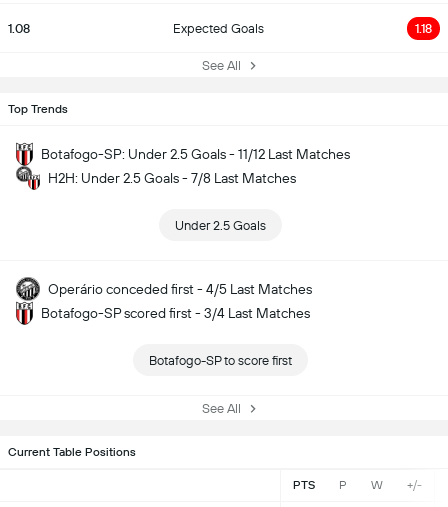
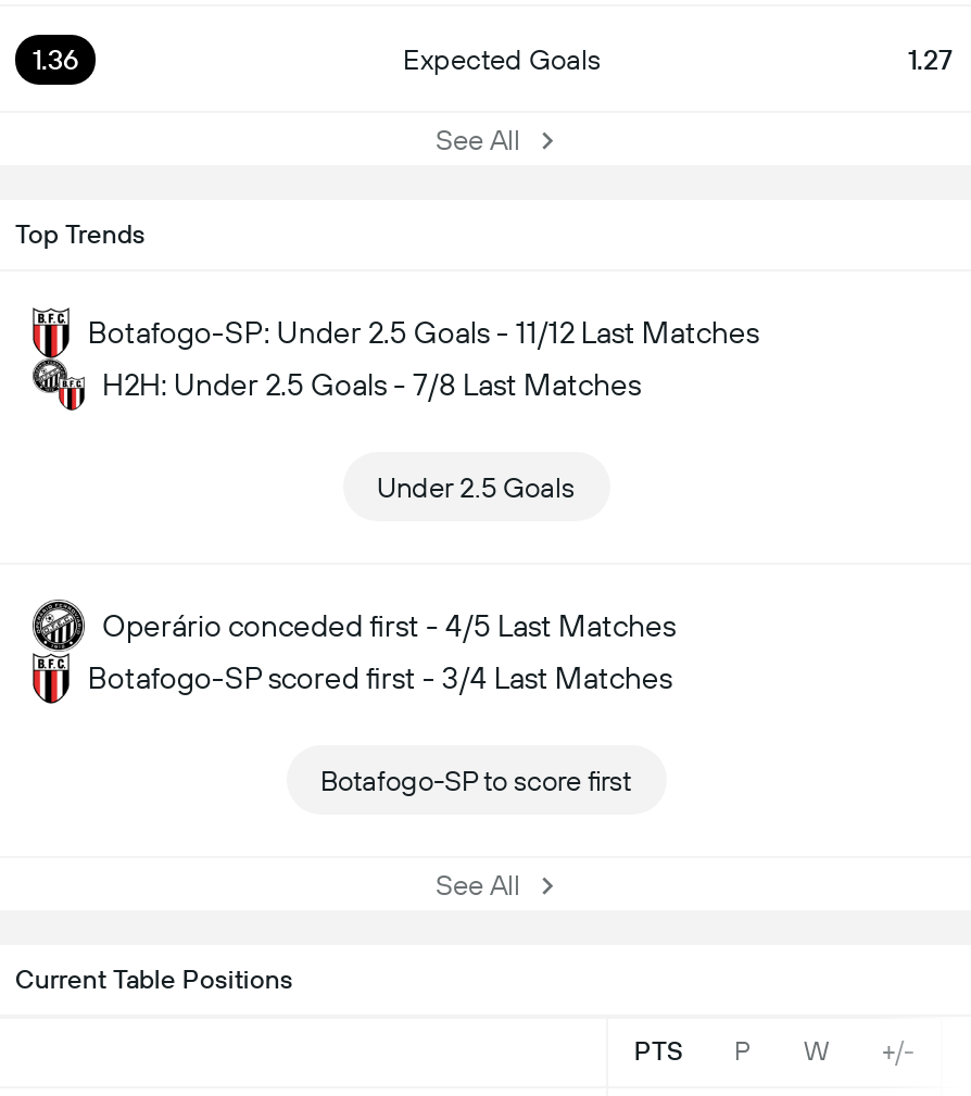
[8,20,30,35] 1.08 -> [33,42,78,75] 1.36
[415,20,432,35] 1.18 -> [908,42,954,75] 1.27

